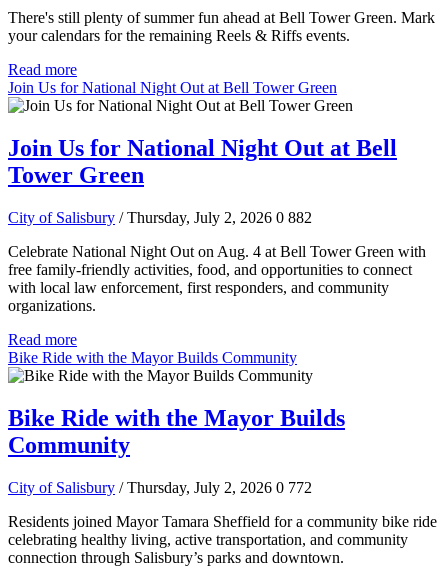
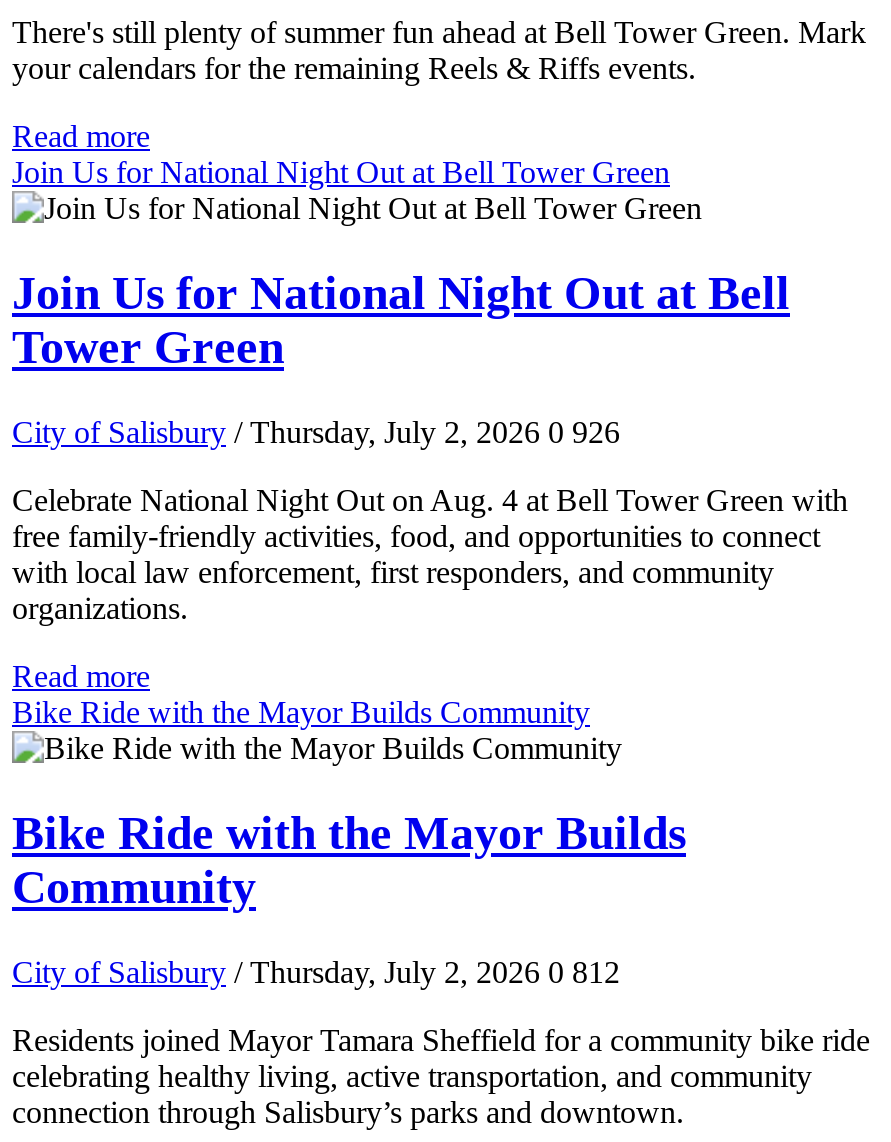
[8,209,312,226] City of Salisbury / Thursday, July 2, 2026 0 882 -> [12,415,620,449] City of Salisbury / Thursday, July 2, 2026 0 926
[8,479,312,496] City of Salisbury / Thursday, July 2, 2026 0 772 -> [12,954,620,988] City of Salisbury / Thursday, July 2, 2026 0 812

